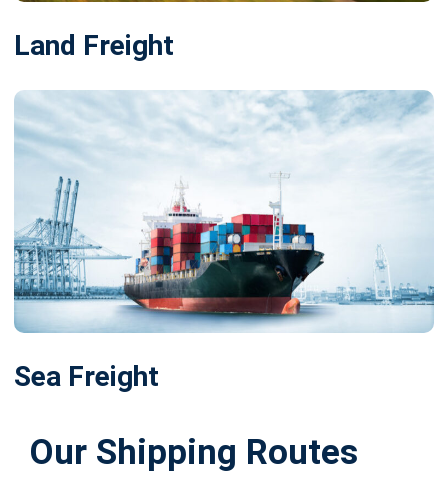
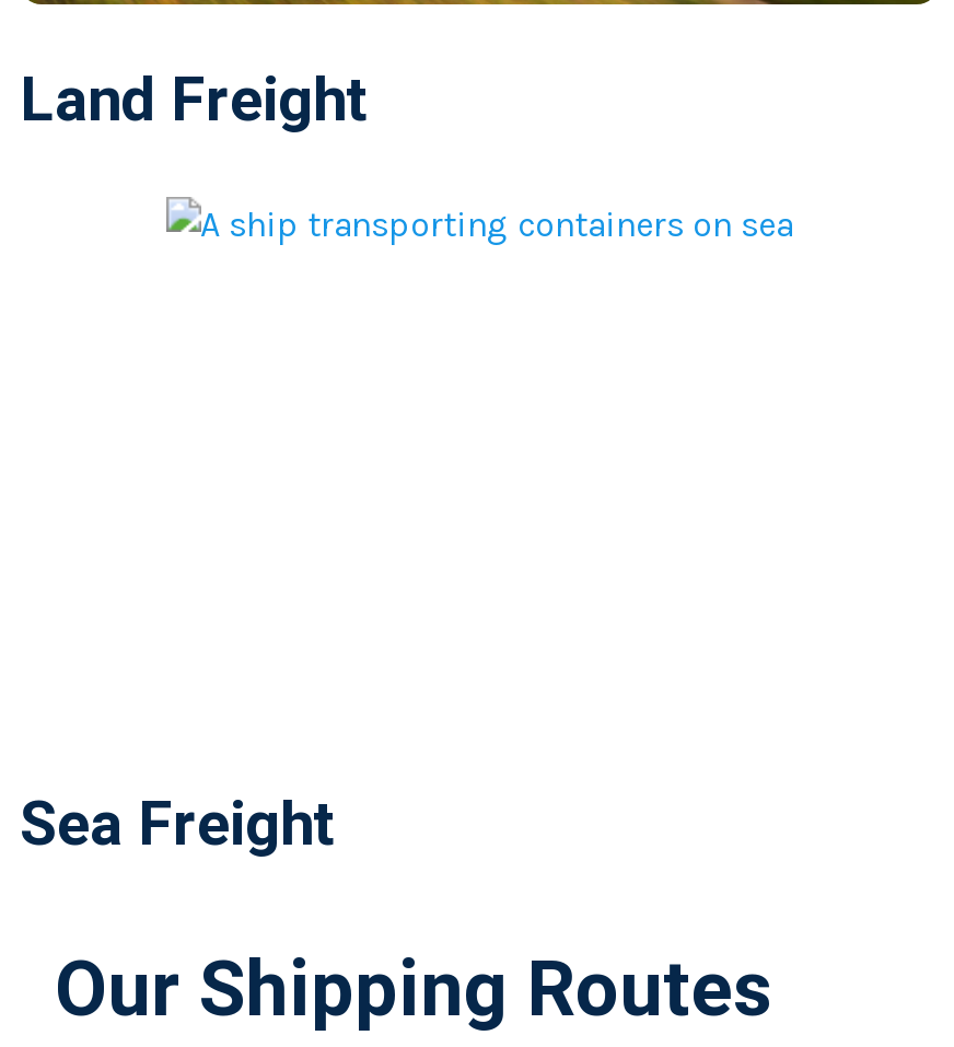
[13,90,435,334] [image] -> none

